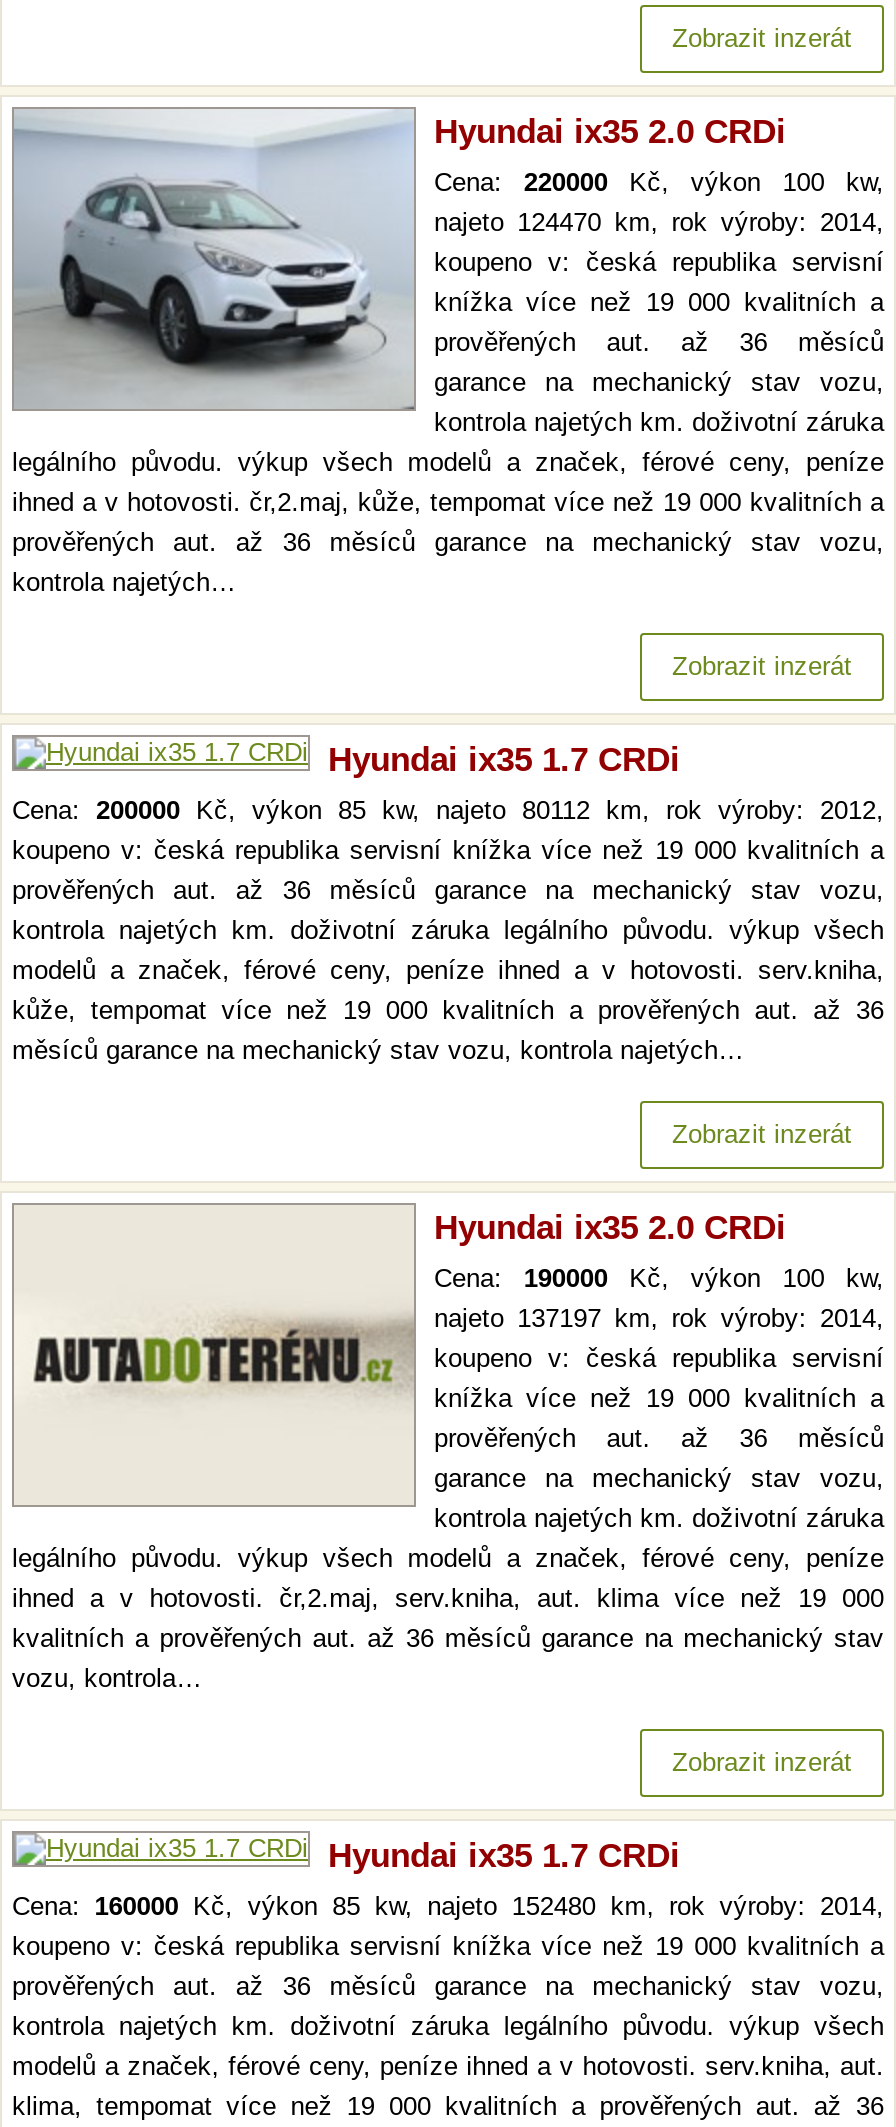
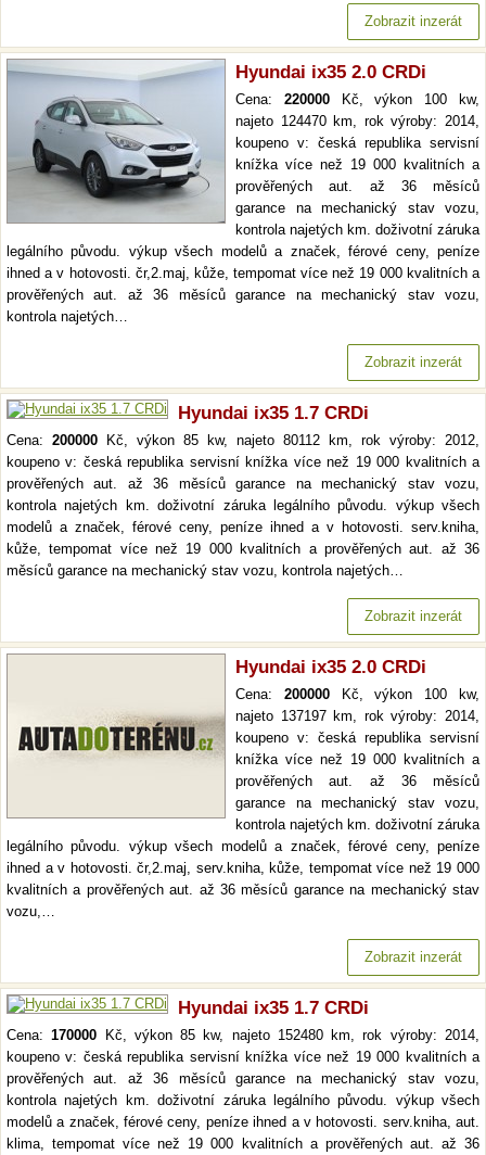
[434,1263,884,1293] Cena: 190000 Kč, výkon 100 kw, -> [235,686,479,702] Cena: 200000 Kč, výkon 100 kw,
[12,1583,884,1613] ihned a v hotovosti. čr,2.maj, serv.kniha, aut. klima více než 19 000 -> [7,860,479,876] ihned a v hotovosti. čr,2.maj, serv.kniha, kůže, tempomat více než 19 000
[12,1663,202,1693] vozu, kontrola… -> [7,903,55,919] vozu,…
[12,1891,884,1921] Cena: 160000 Kč, výkon 85 kw, najeto 152480 km, rok výroby: 2014, -> [7,1027,479,1043] Cena: 170000 Kč, výkon 85 kw, najeto 152480 km, rok výroby: 2014,

